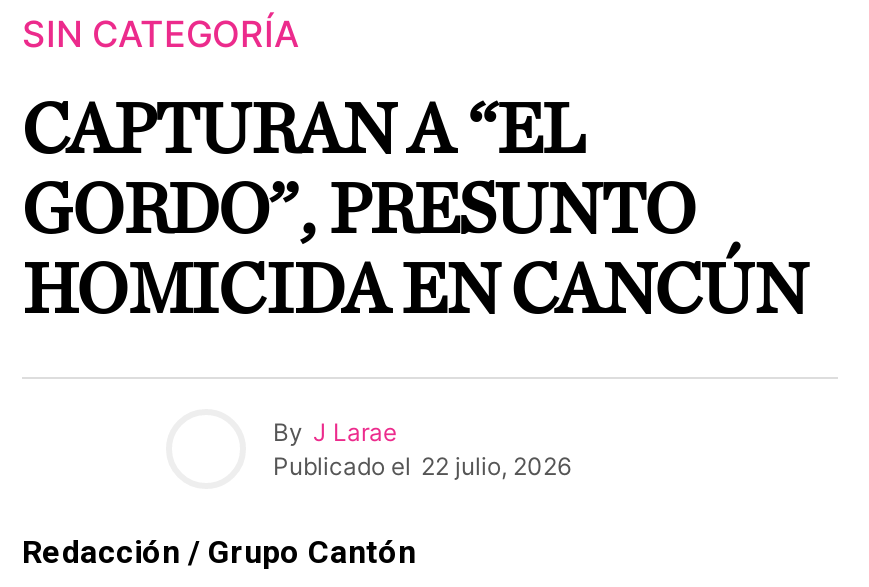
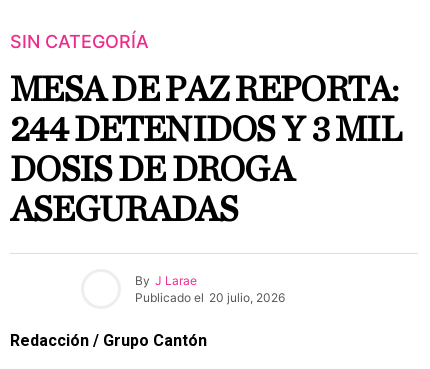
[22,95,806,327] CAPTURAN A “EL | GORDO”, PRESUNTO | HOMICIDA EN CANCÚN -> [10,72,401,228] MESA DE PAZ REPORTA: | 244 DETENIDOS Y 3 MIL | DOSIS DE DROGA | ASEGURADAS
[273,450,571,480] Publicado el 22 julio, 2026 -> [135,290,285,305] Publicado el 20 julio, 2026

